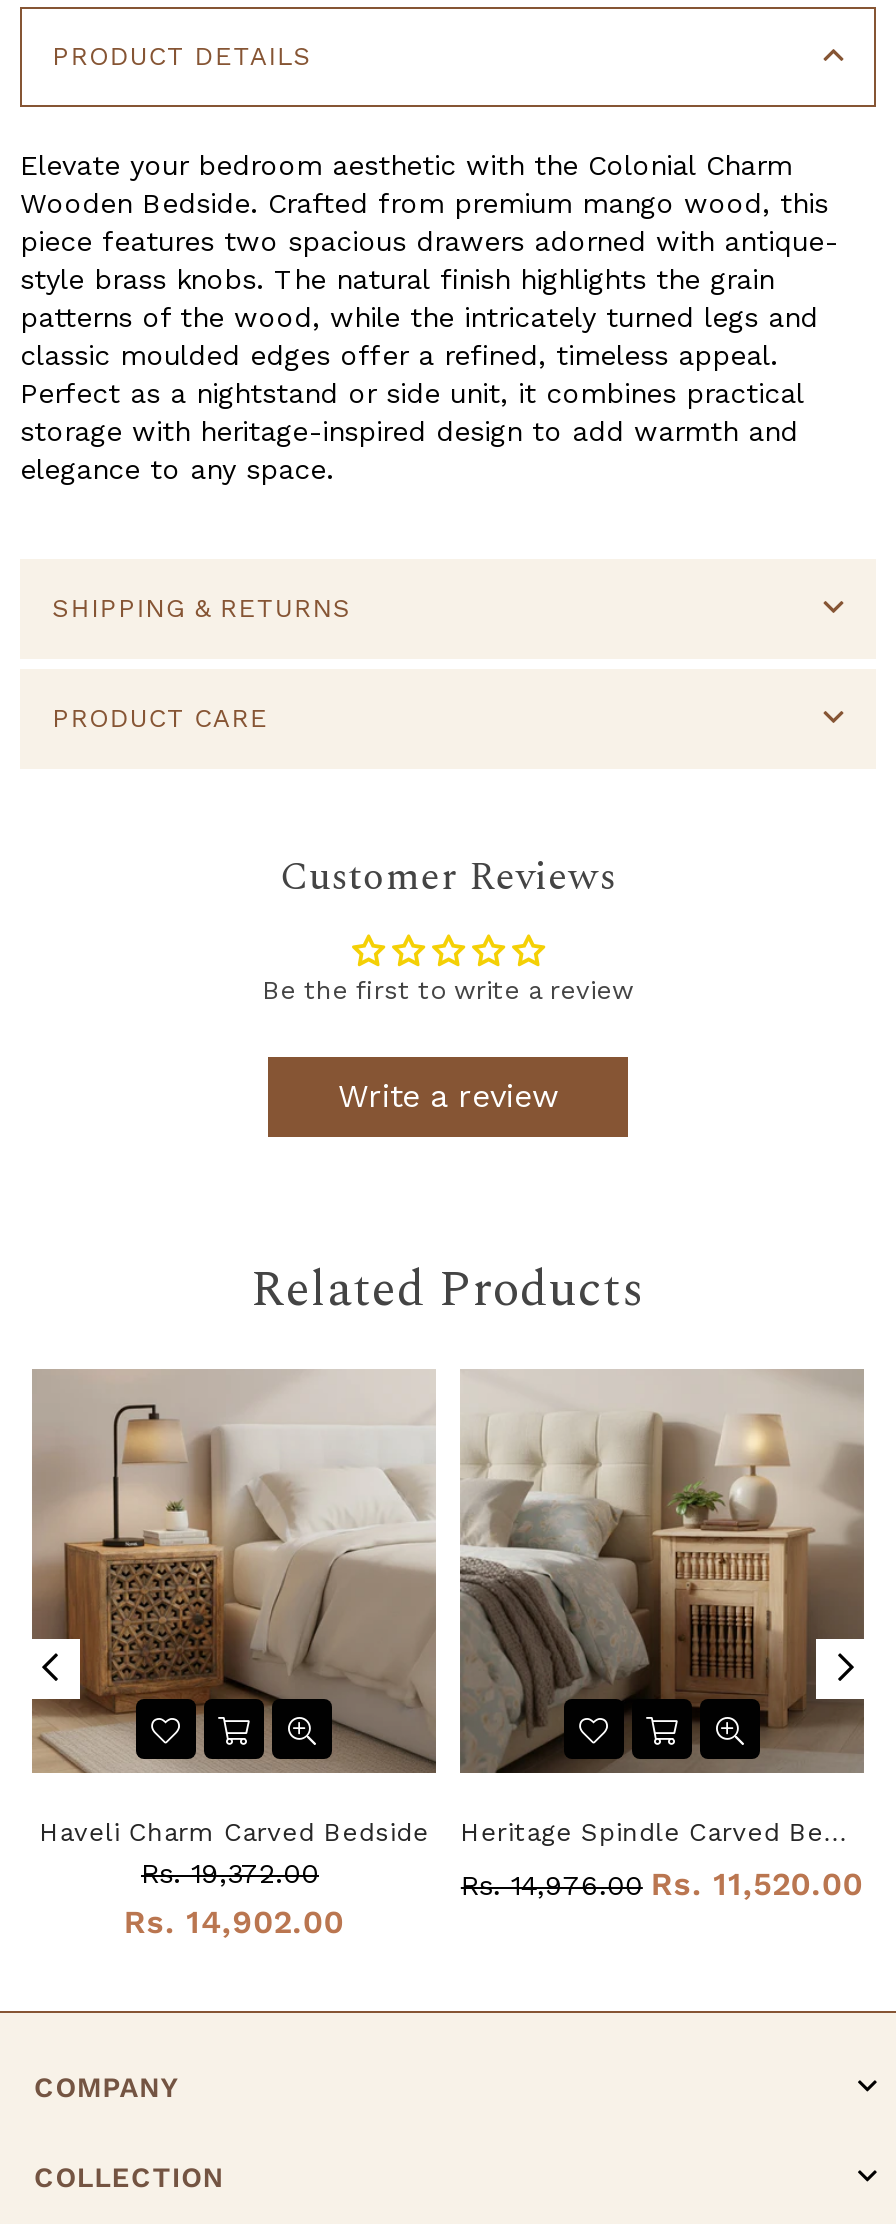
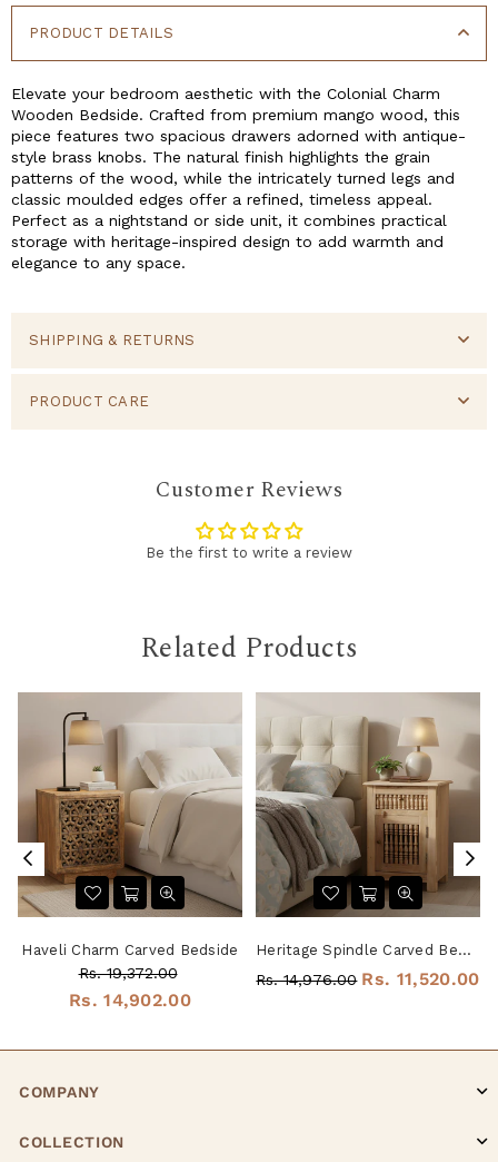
[338,1076,558,1114] Write a review -> none

